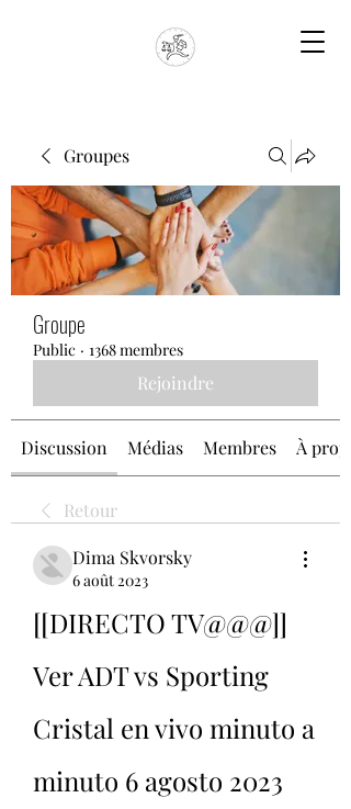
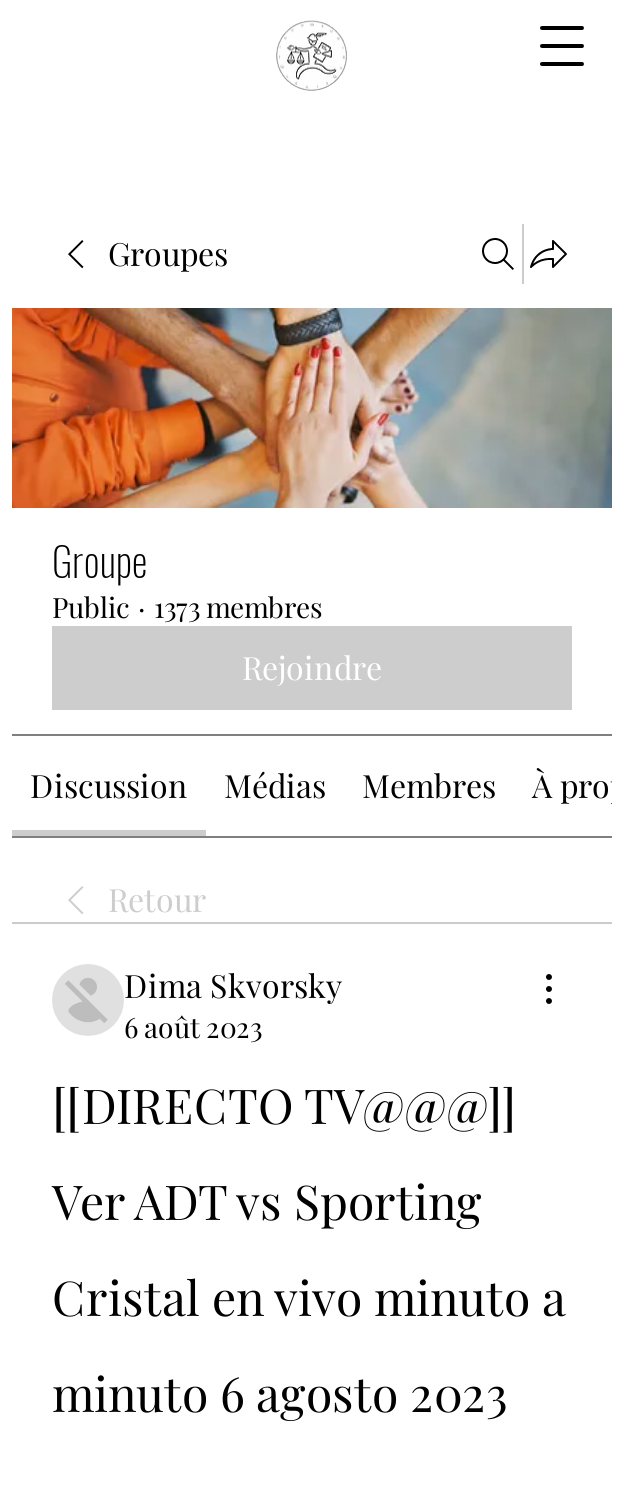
[33,339,183,360] Public · 1368 membres -> [52,588,322,626] Public · 1373 membres

